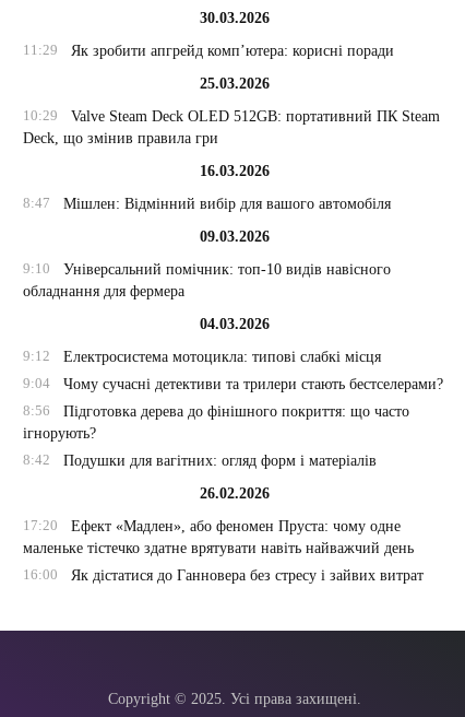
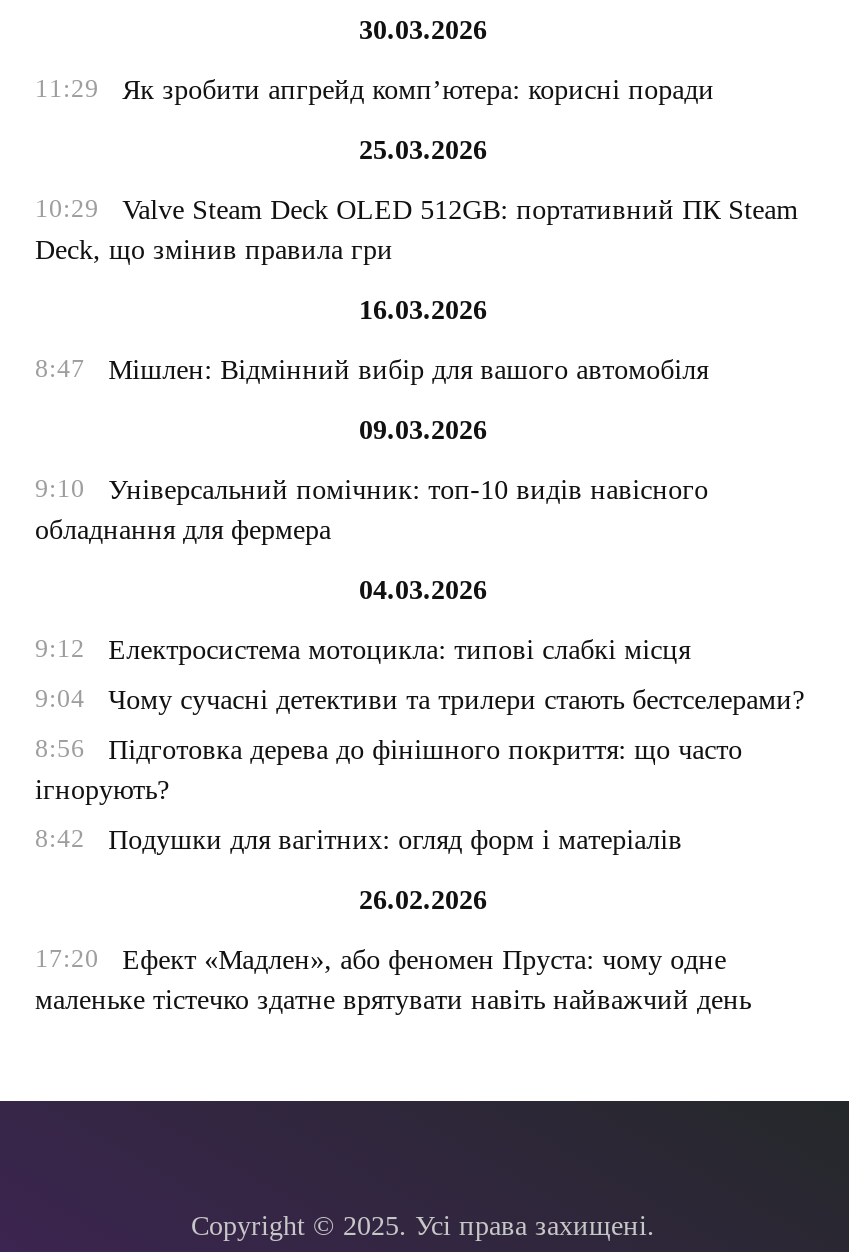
[23,566,423,584] 16:00 | Як дістатися до Ганновера без стресу і зайвих витрат -> none

